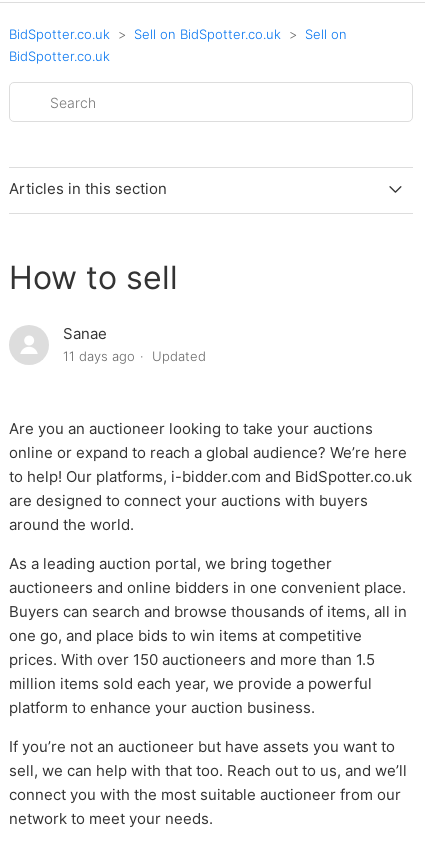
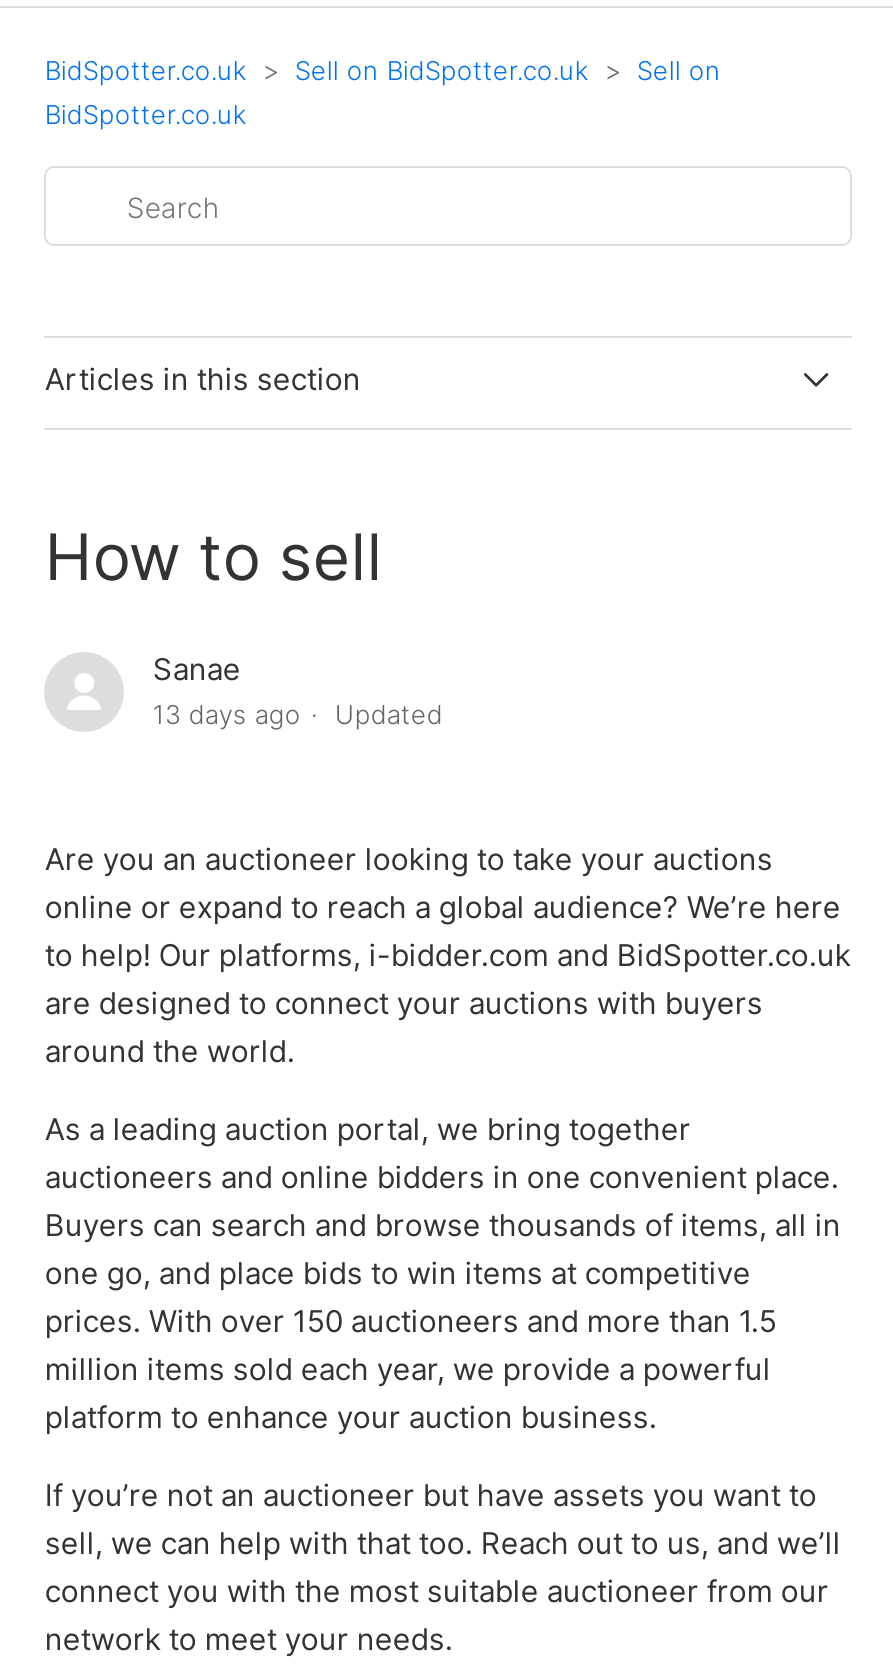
[63,348,206,364] 11 days ago Updated -> [153,699,443,731] 13 days ago Updated

